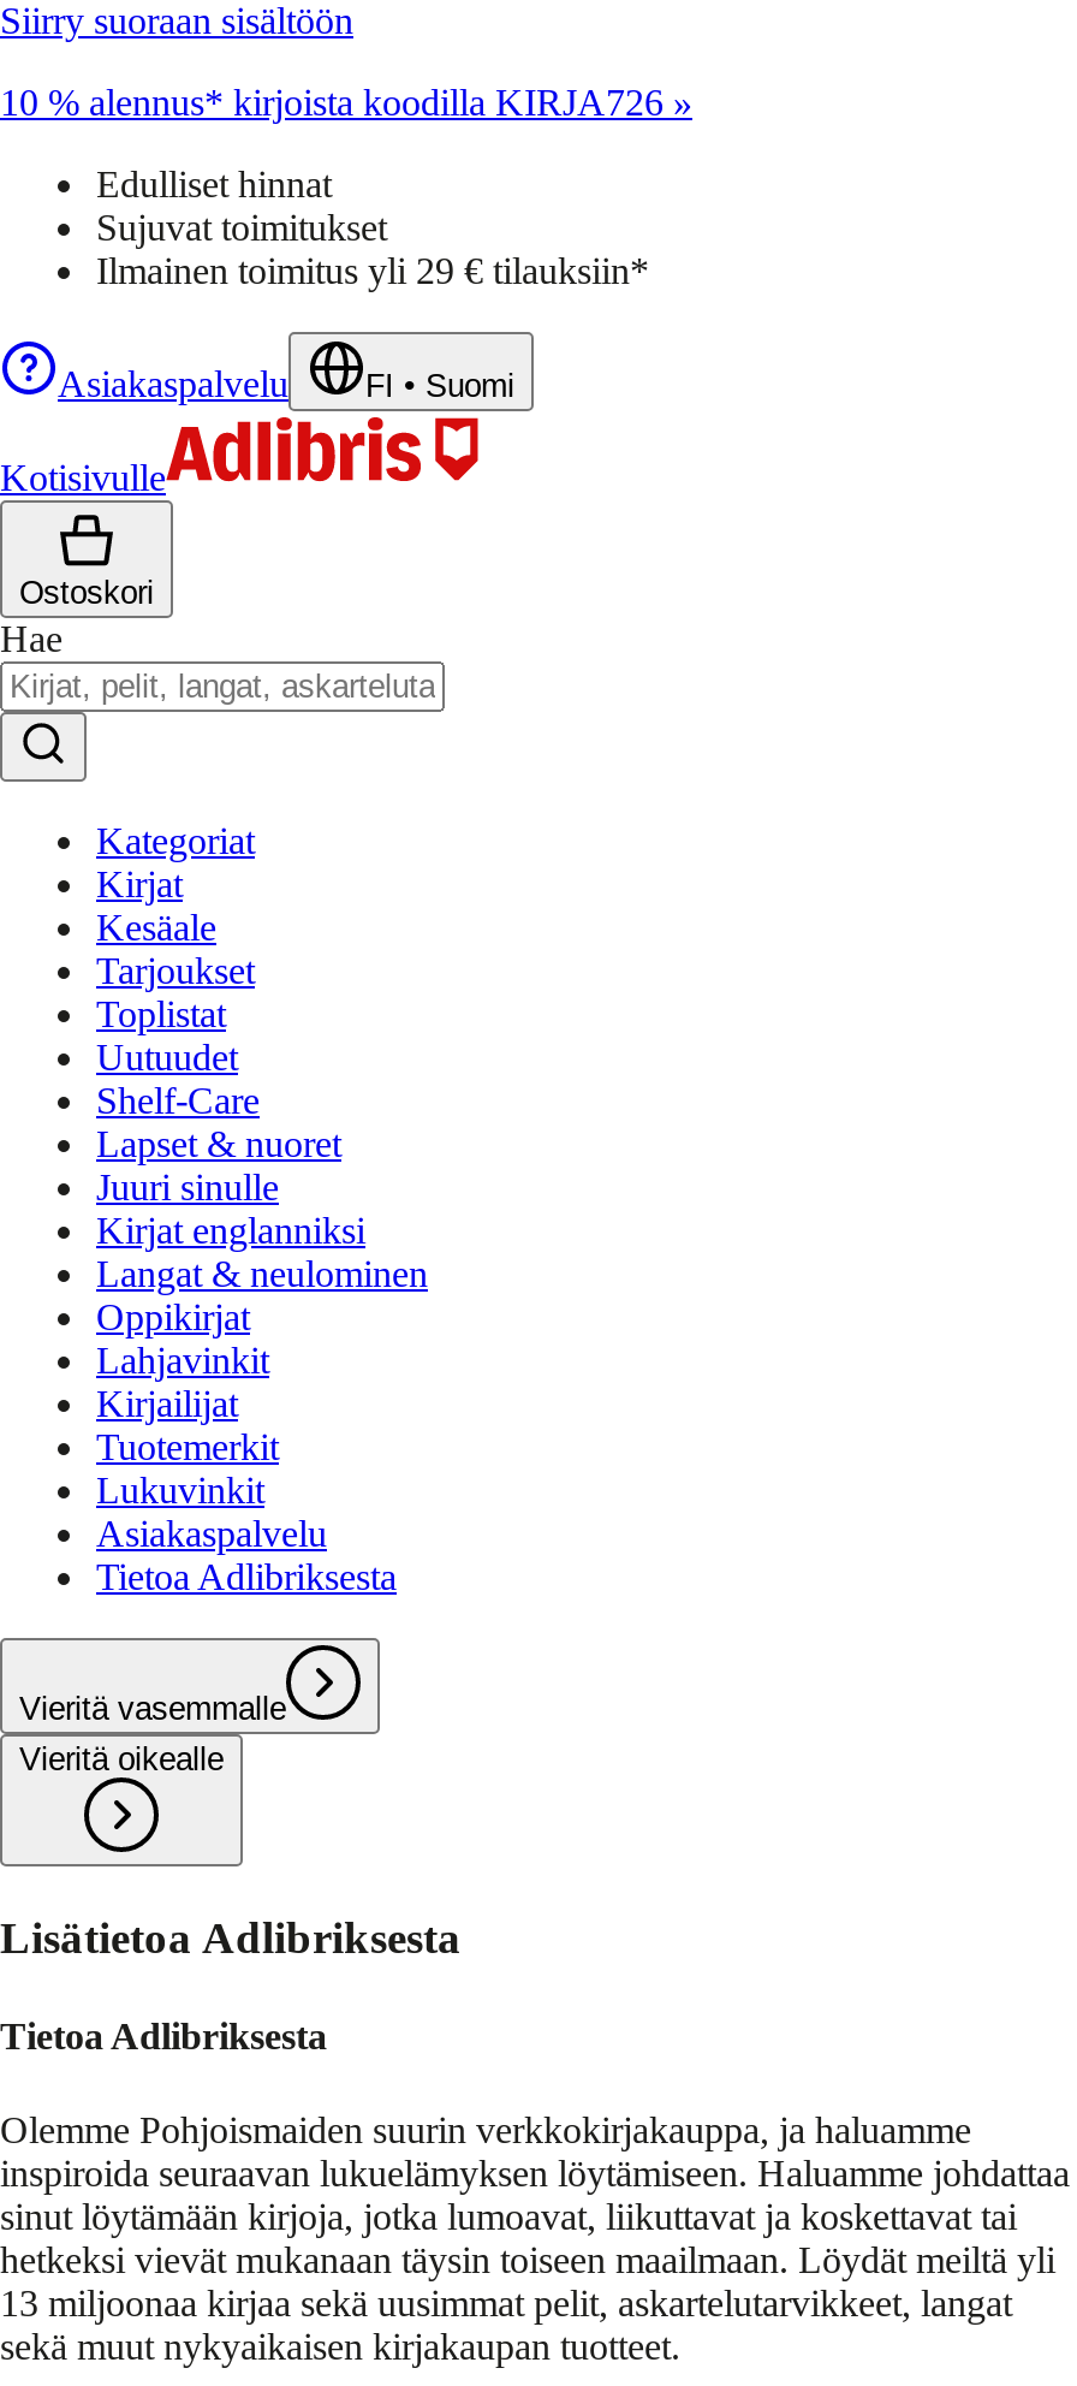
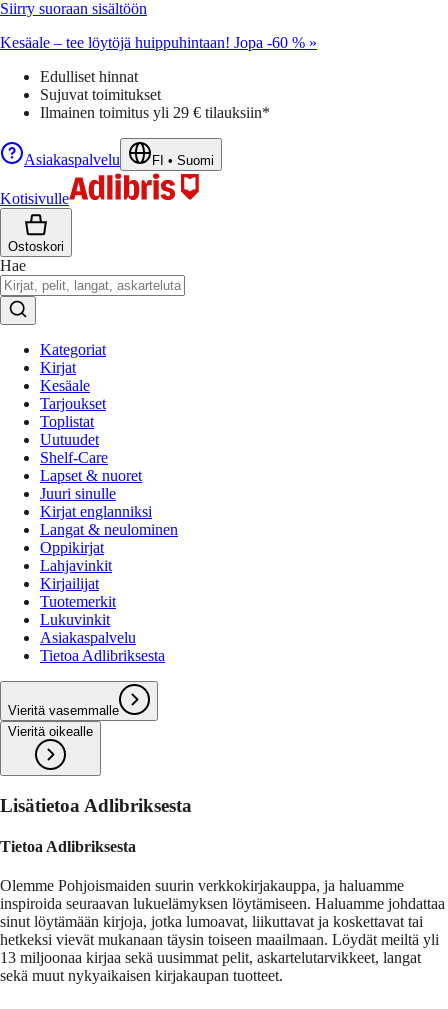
[0,82,692,123] 10 % alennus* kirjoista koodilla KIRJA726 » -> [0,34,317,51] Kesäale – tee löytöjä huippuhintaan! Jopa -60 % »

